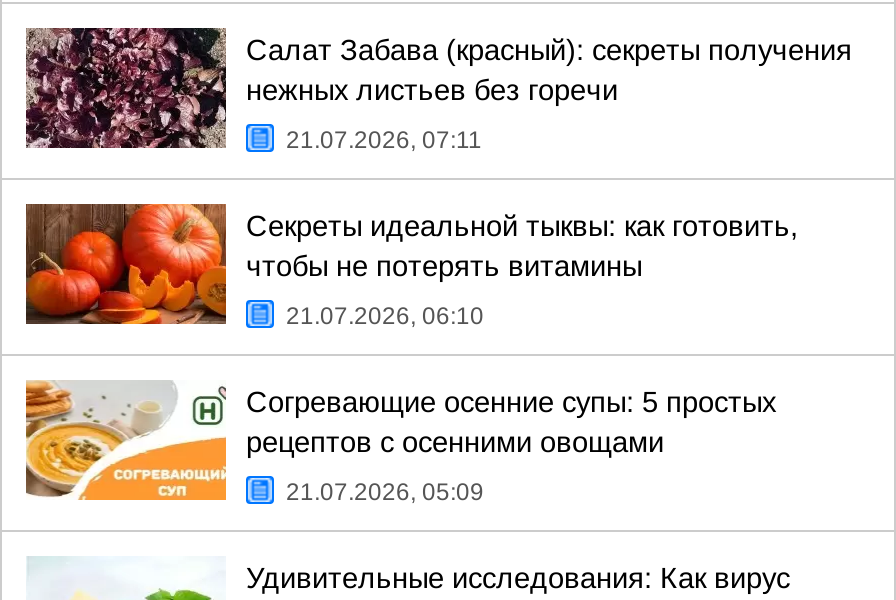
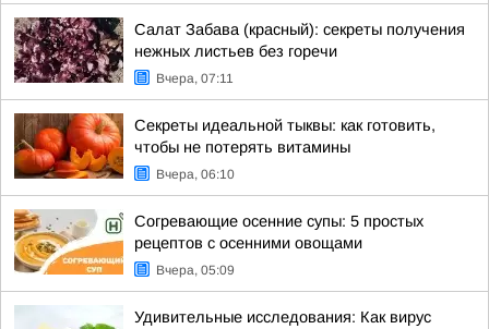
[286,126,482,154] 21.07.2026, 07:11 -> [156,71,234,86] Вчера, 07:11
[286,302,484,330] 21.07.2026, 06:10 -> [156,167,235,182] Вчера, 06:10
[286,478,484,506] 21.07.2026, 05:09 -> [156,263,235,278] Вчера, 05:09

